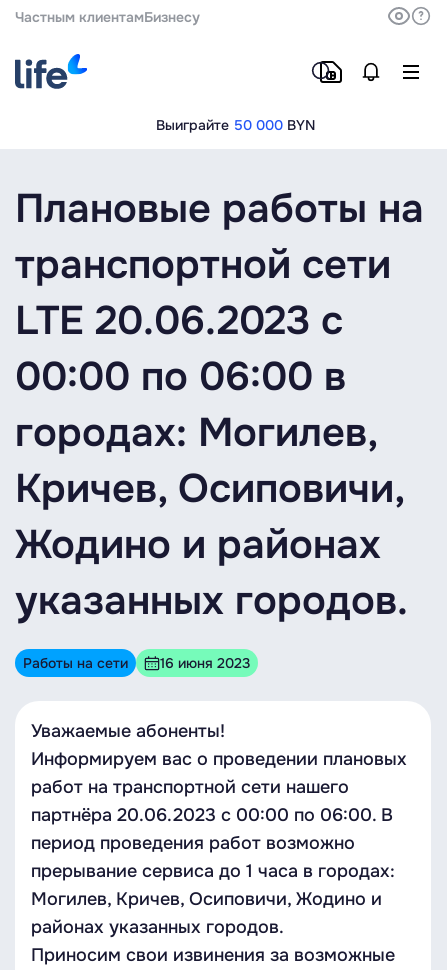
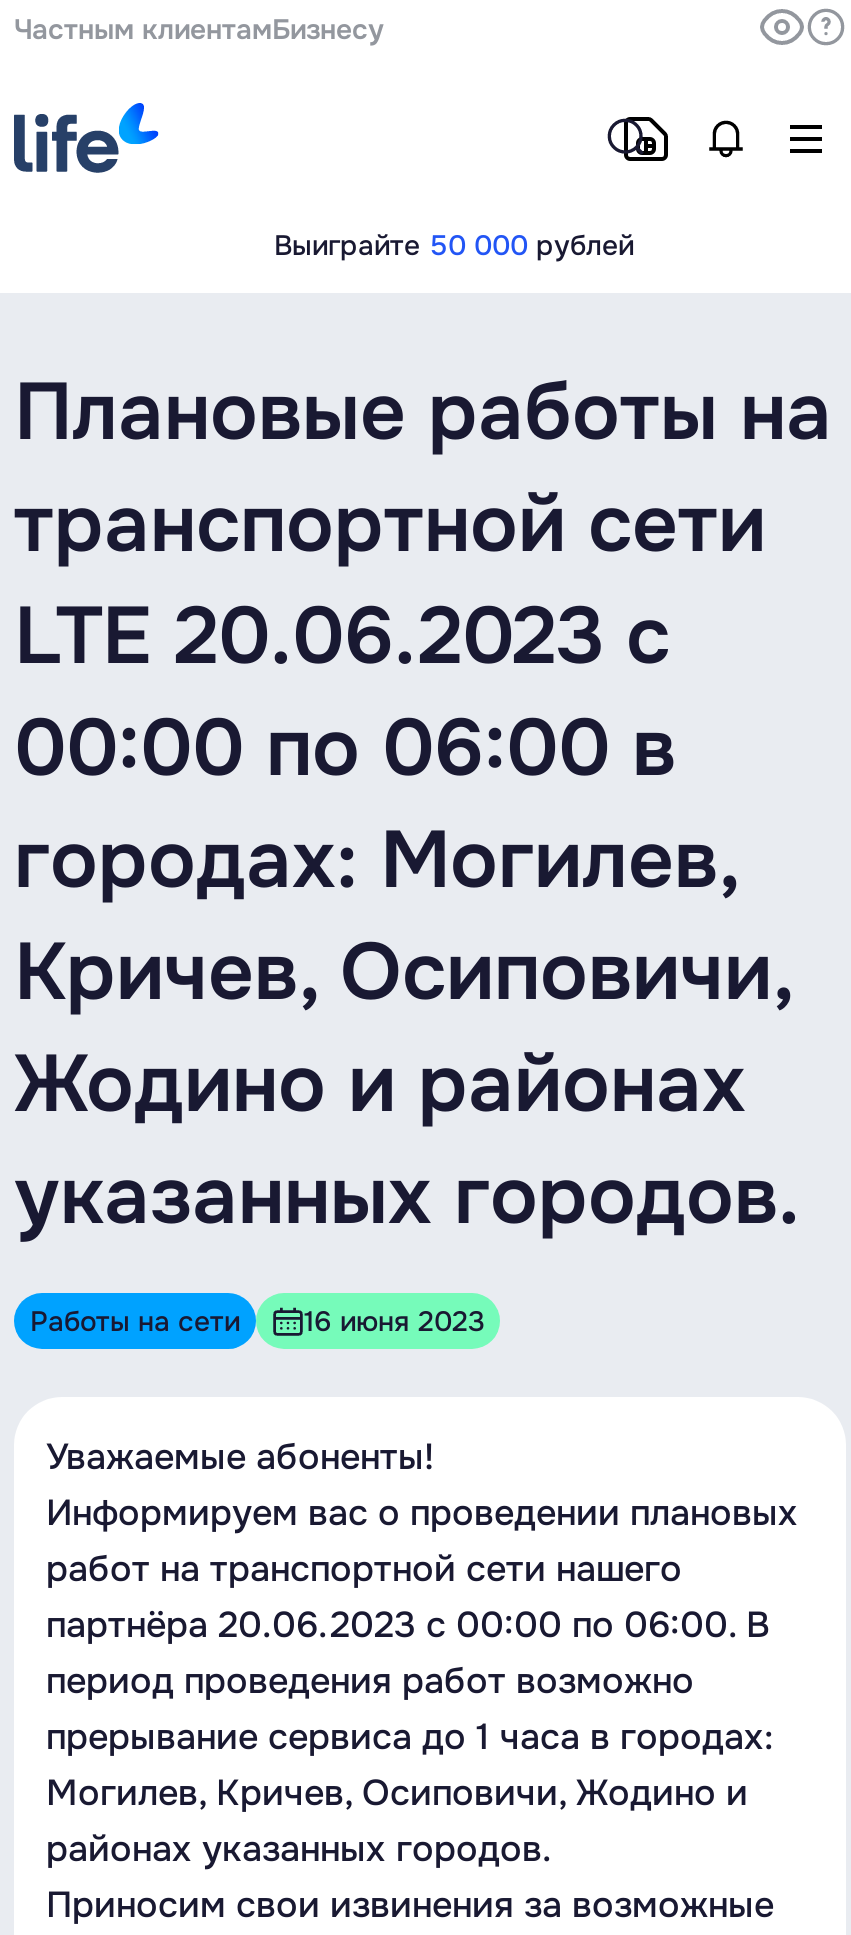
[155,116,314,134] Выиграйте 50 000 BYN -> [274,227,634,263] Выиграйте 50 000 рублей

